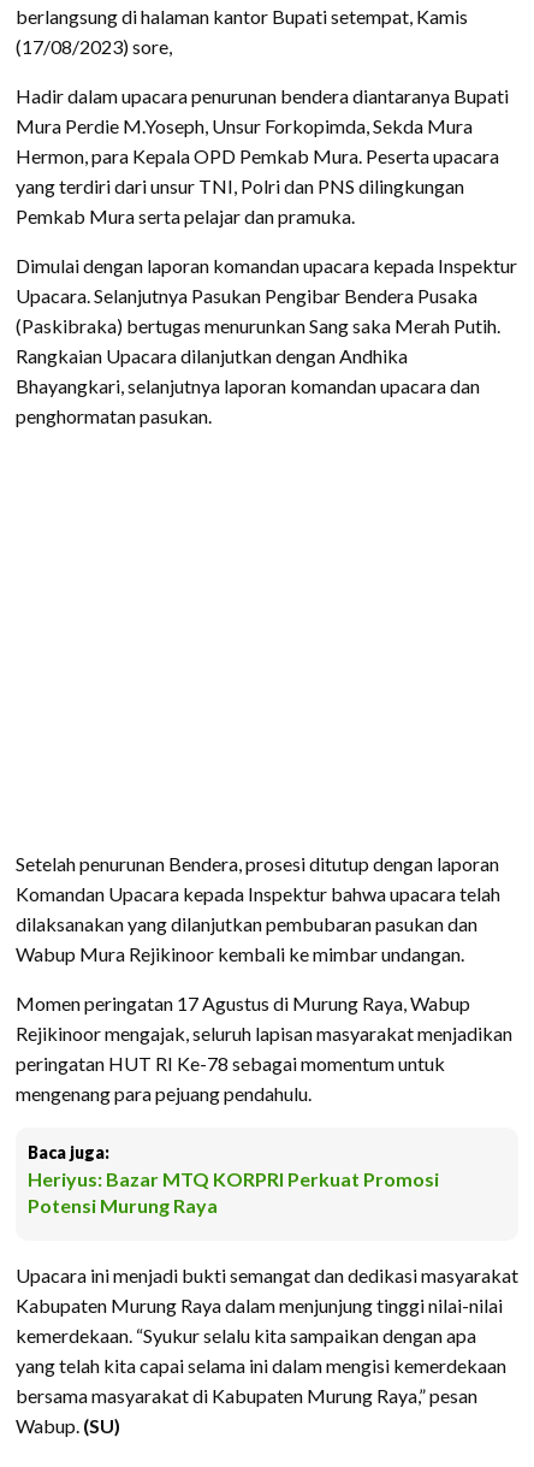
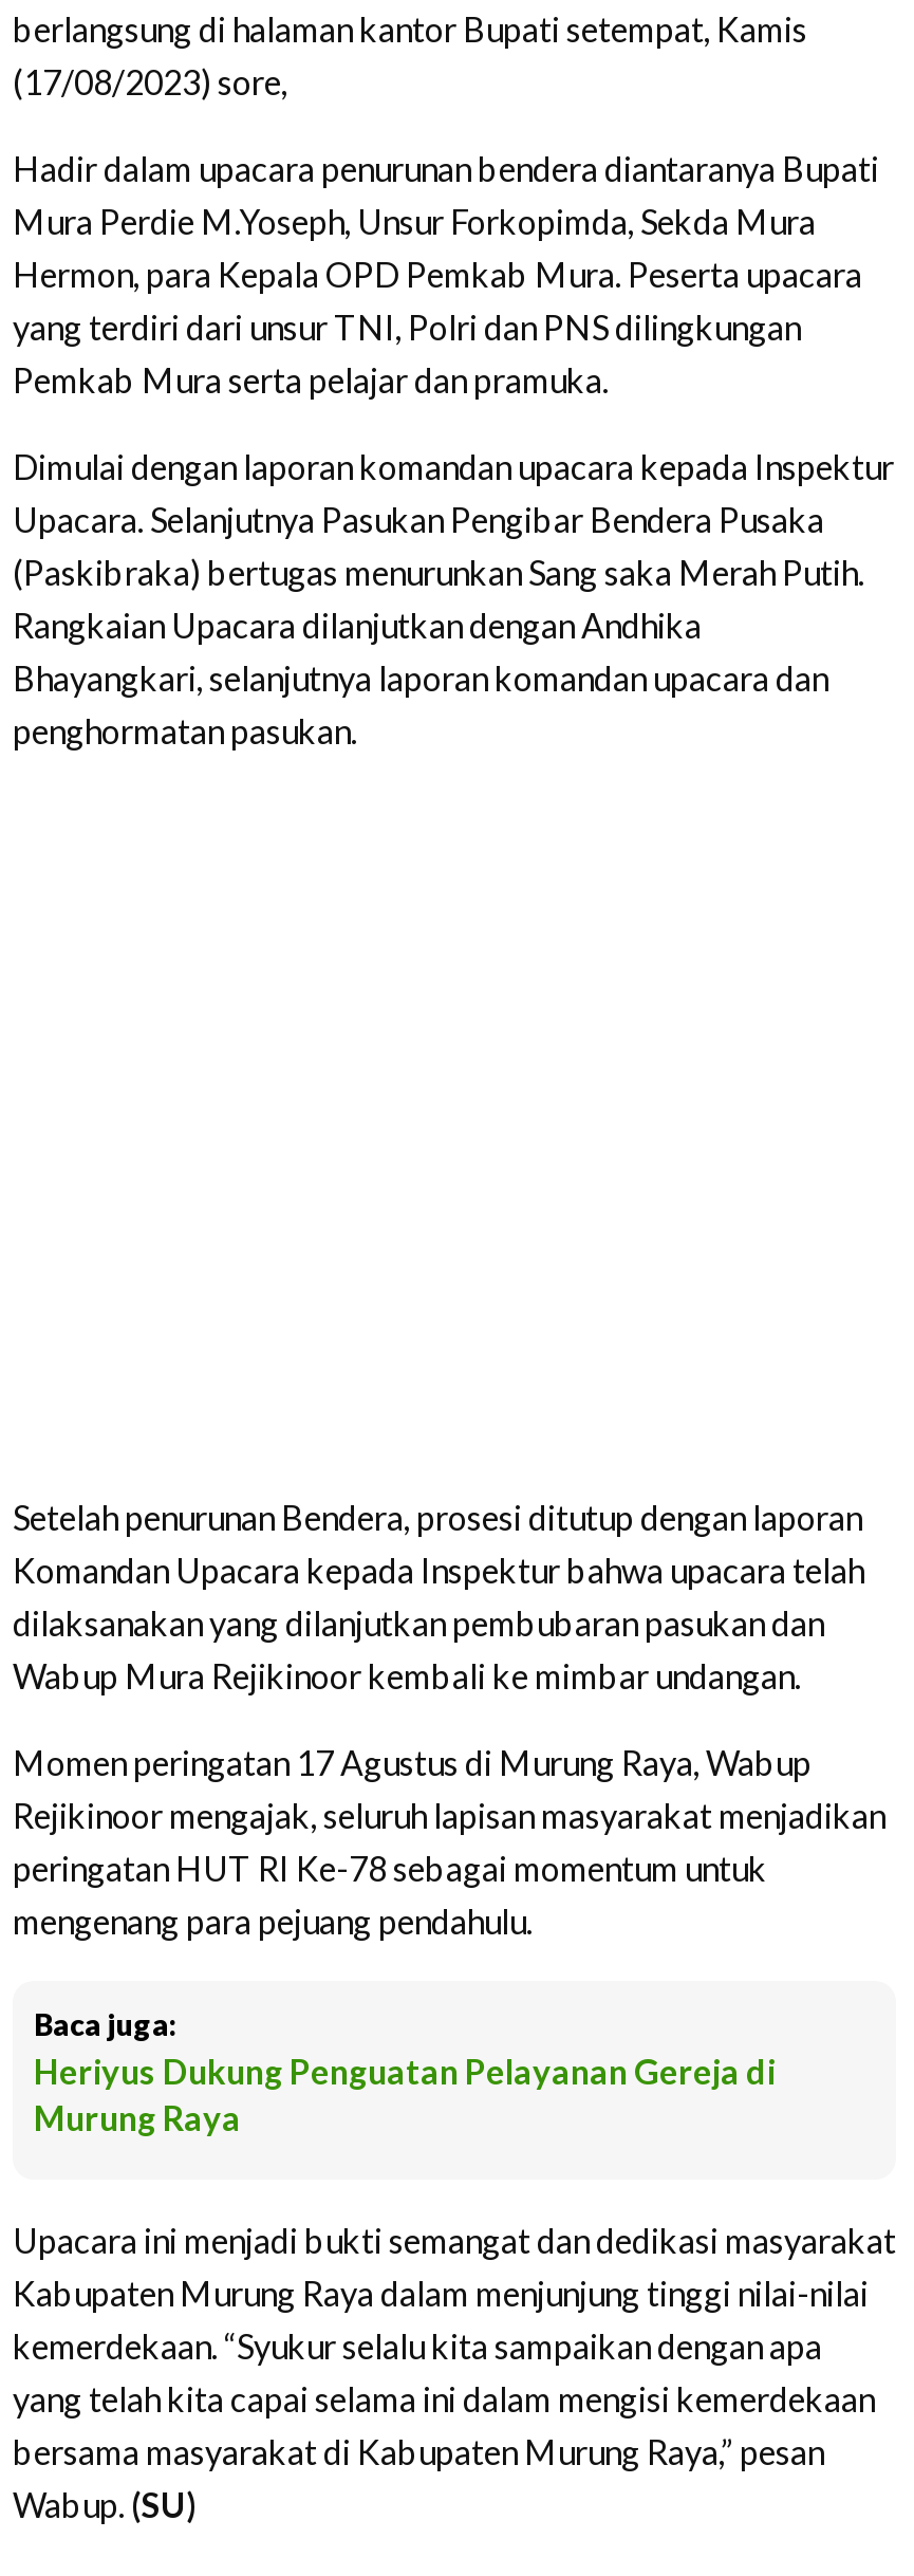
[28,1167,439,1217] Heriyus: Bazar MTQ KORPRI Perkuat Promosi | Potensi Murung Raya -> [34,2051,776,2138] Heriyus Dukung Penguatan Pelayanan Gereja di | Murung Raya

